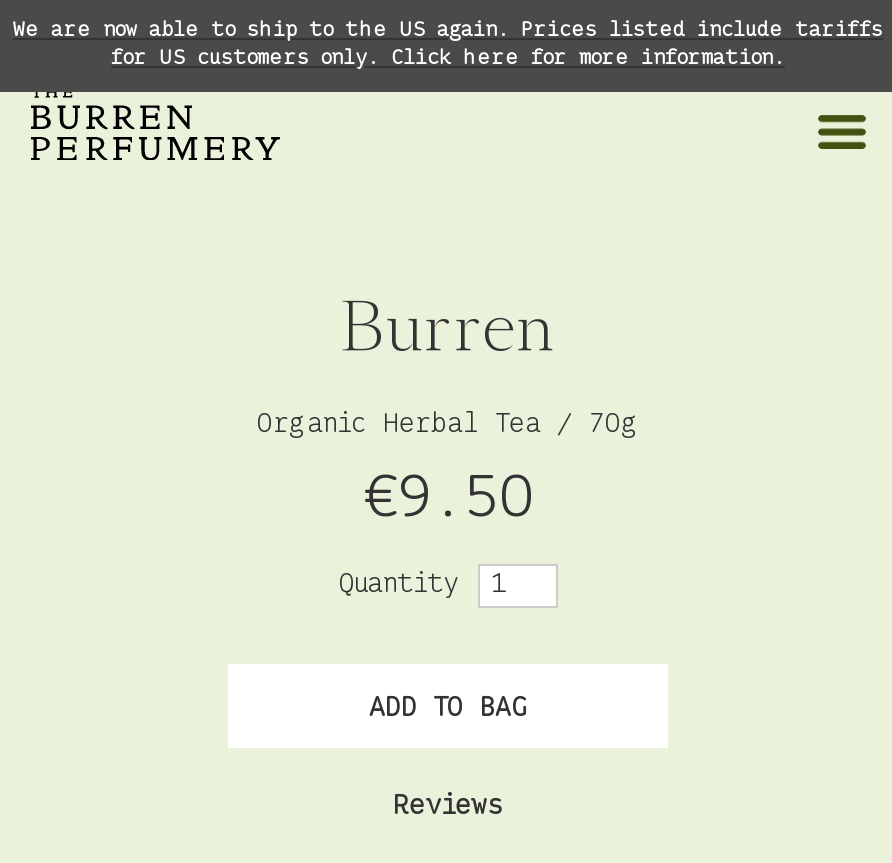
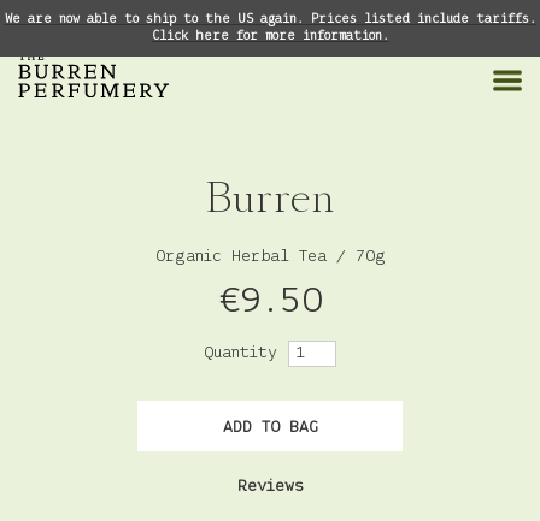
[13,20,883,68] We are now able to ship to the US again. Prices listed include tariffs | for US customers only. Click here for more information. -> [4,13,536,42] We are now able to ship to the US again. Prices listed include tariffs. | Click here for more information.

